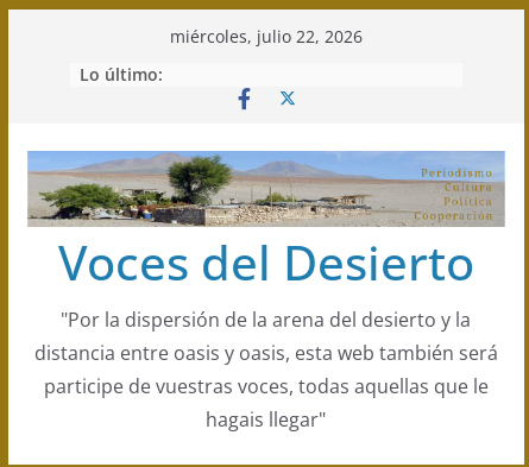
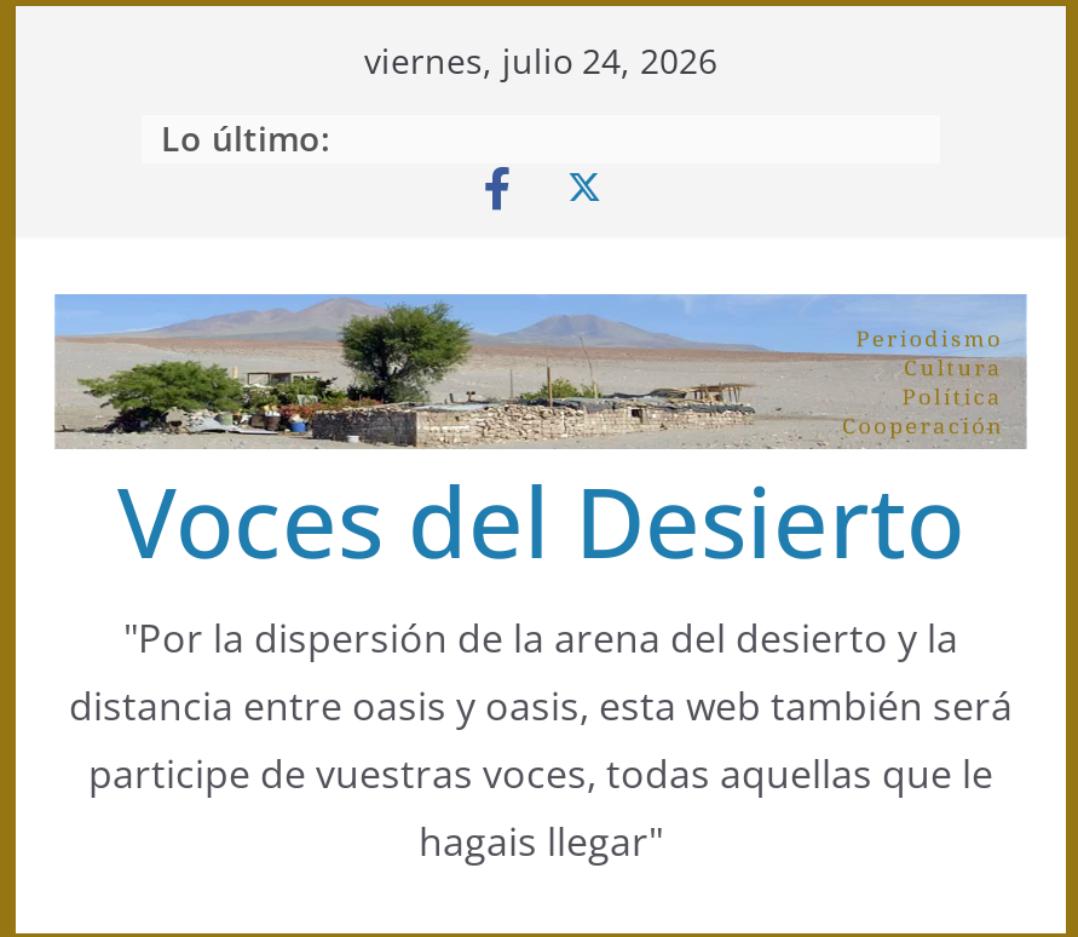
[170,25,363,48] miércoles, julio 22, 2026 -> [364,38,717,84] viernes, julio 24, 2026

